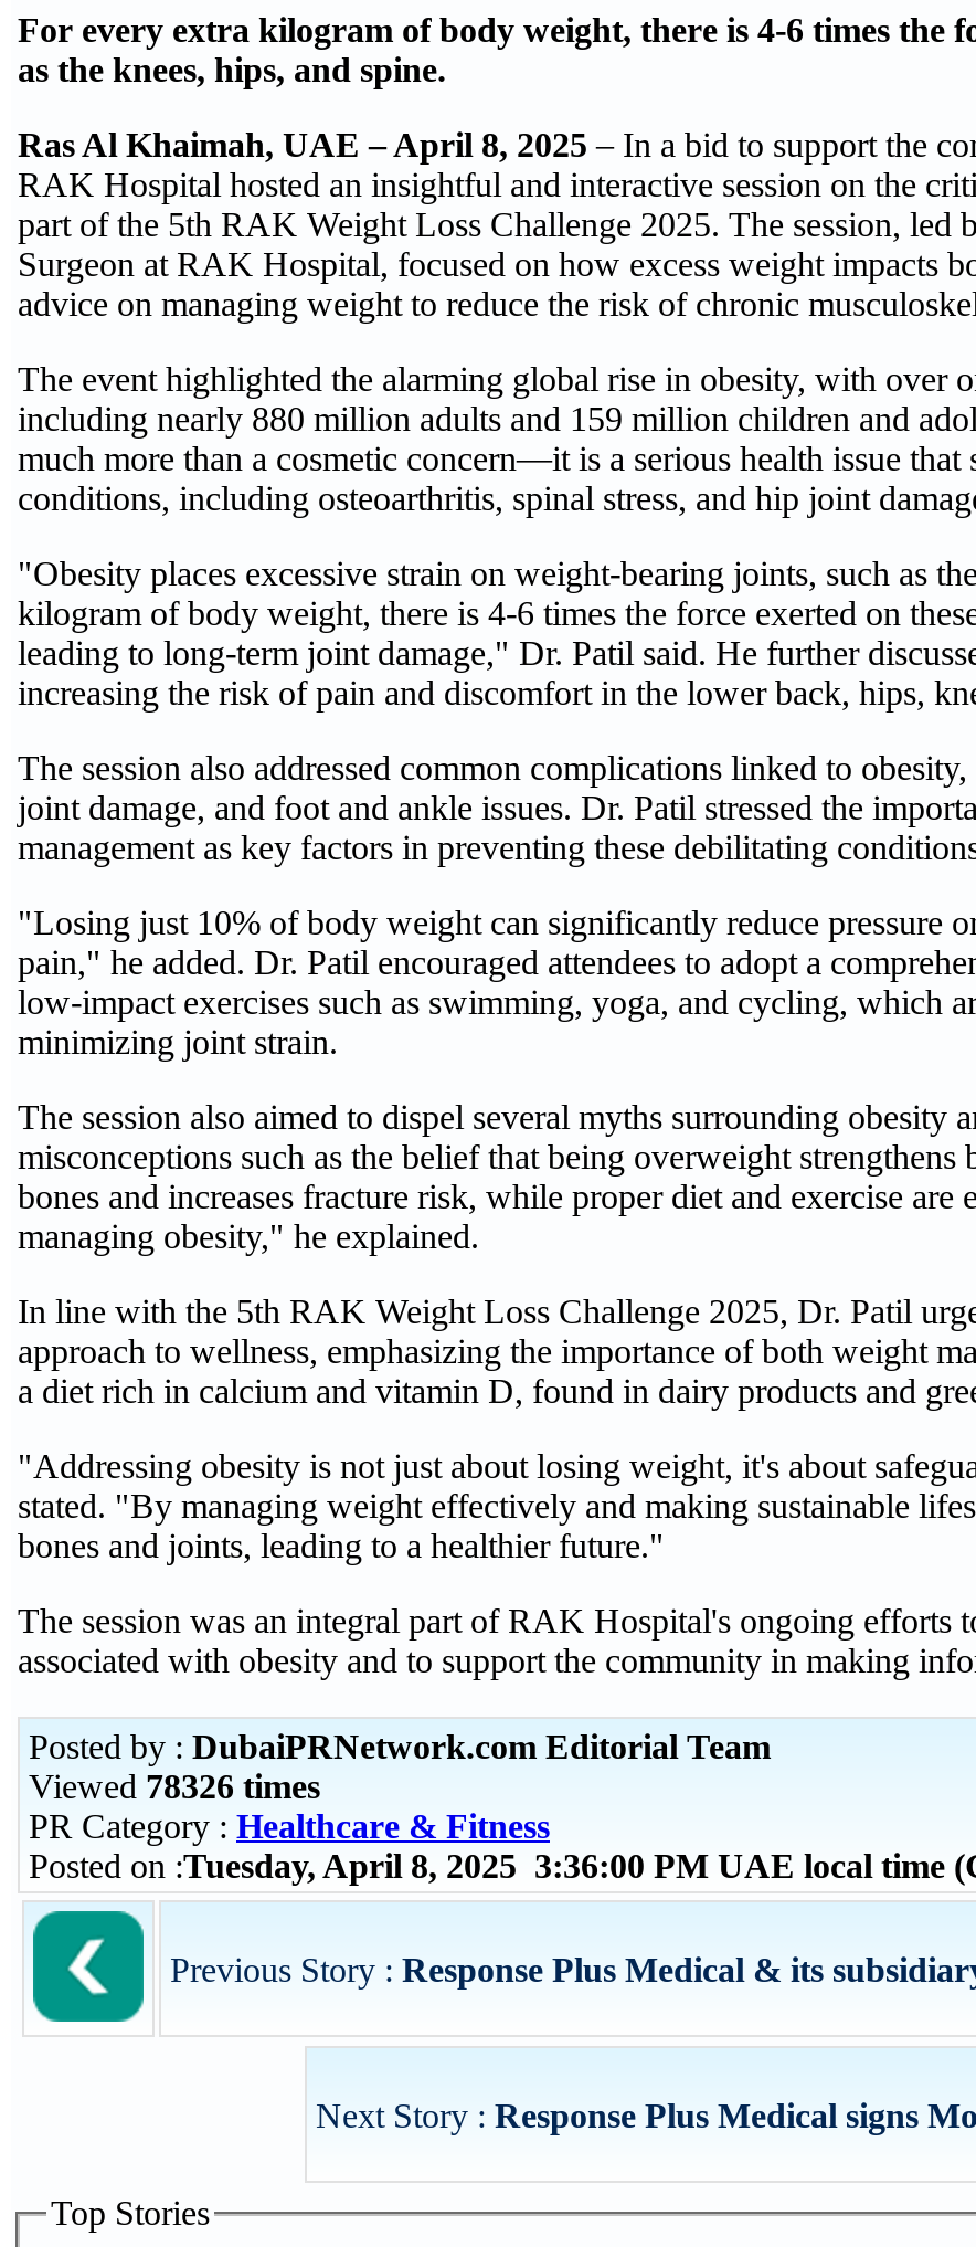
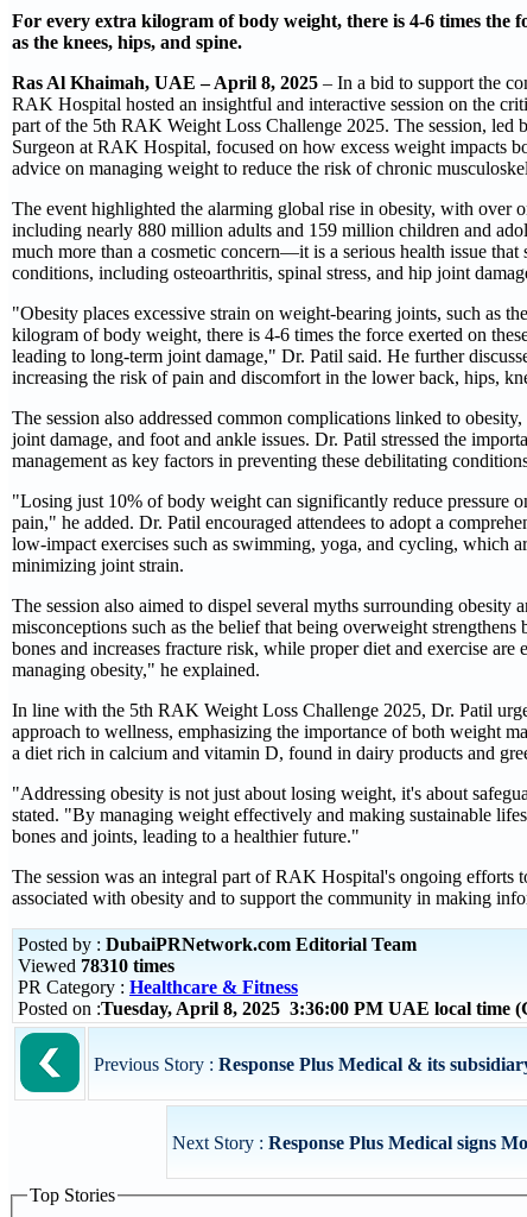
[29,1768,320,1805] Viewed 78326 times -> [18,956,174,976] Viewed 78310 times

